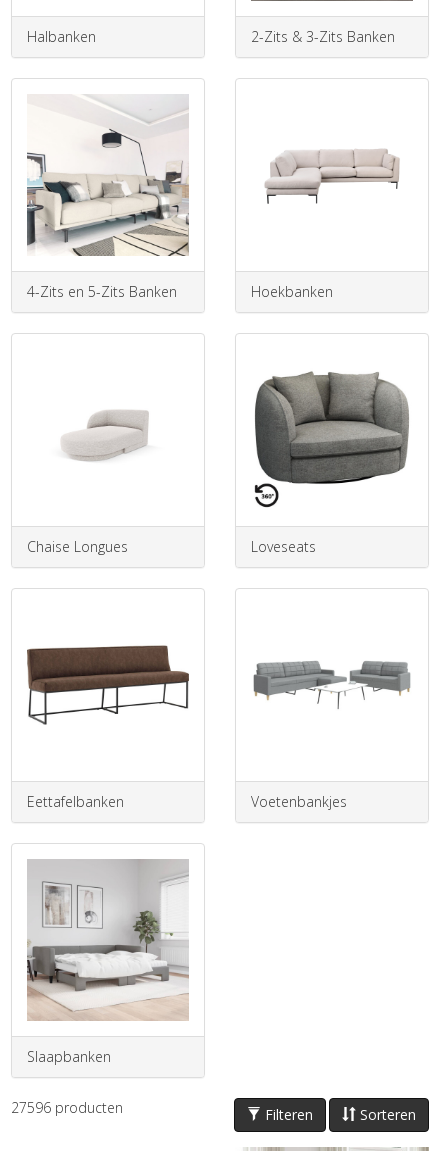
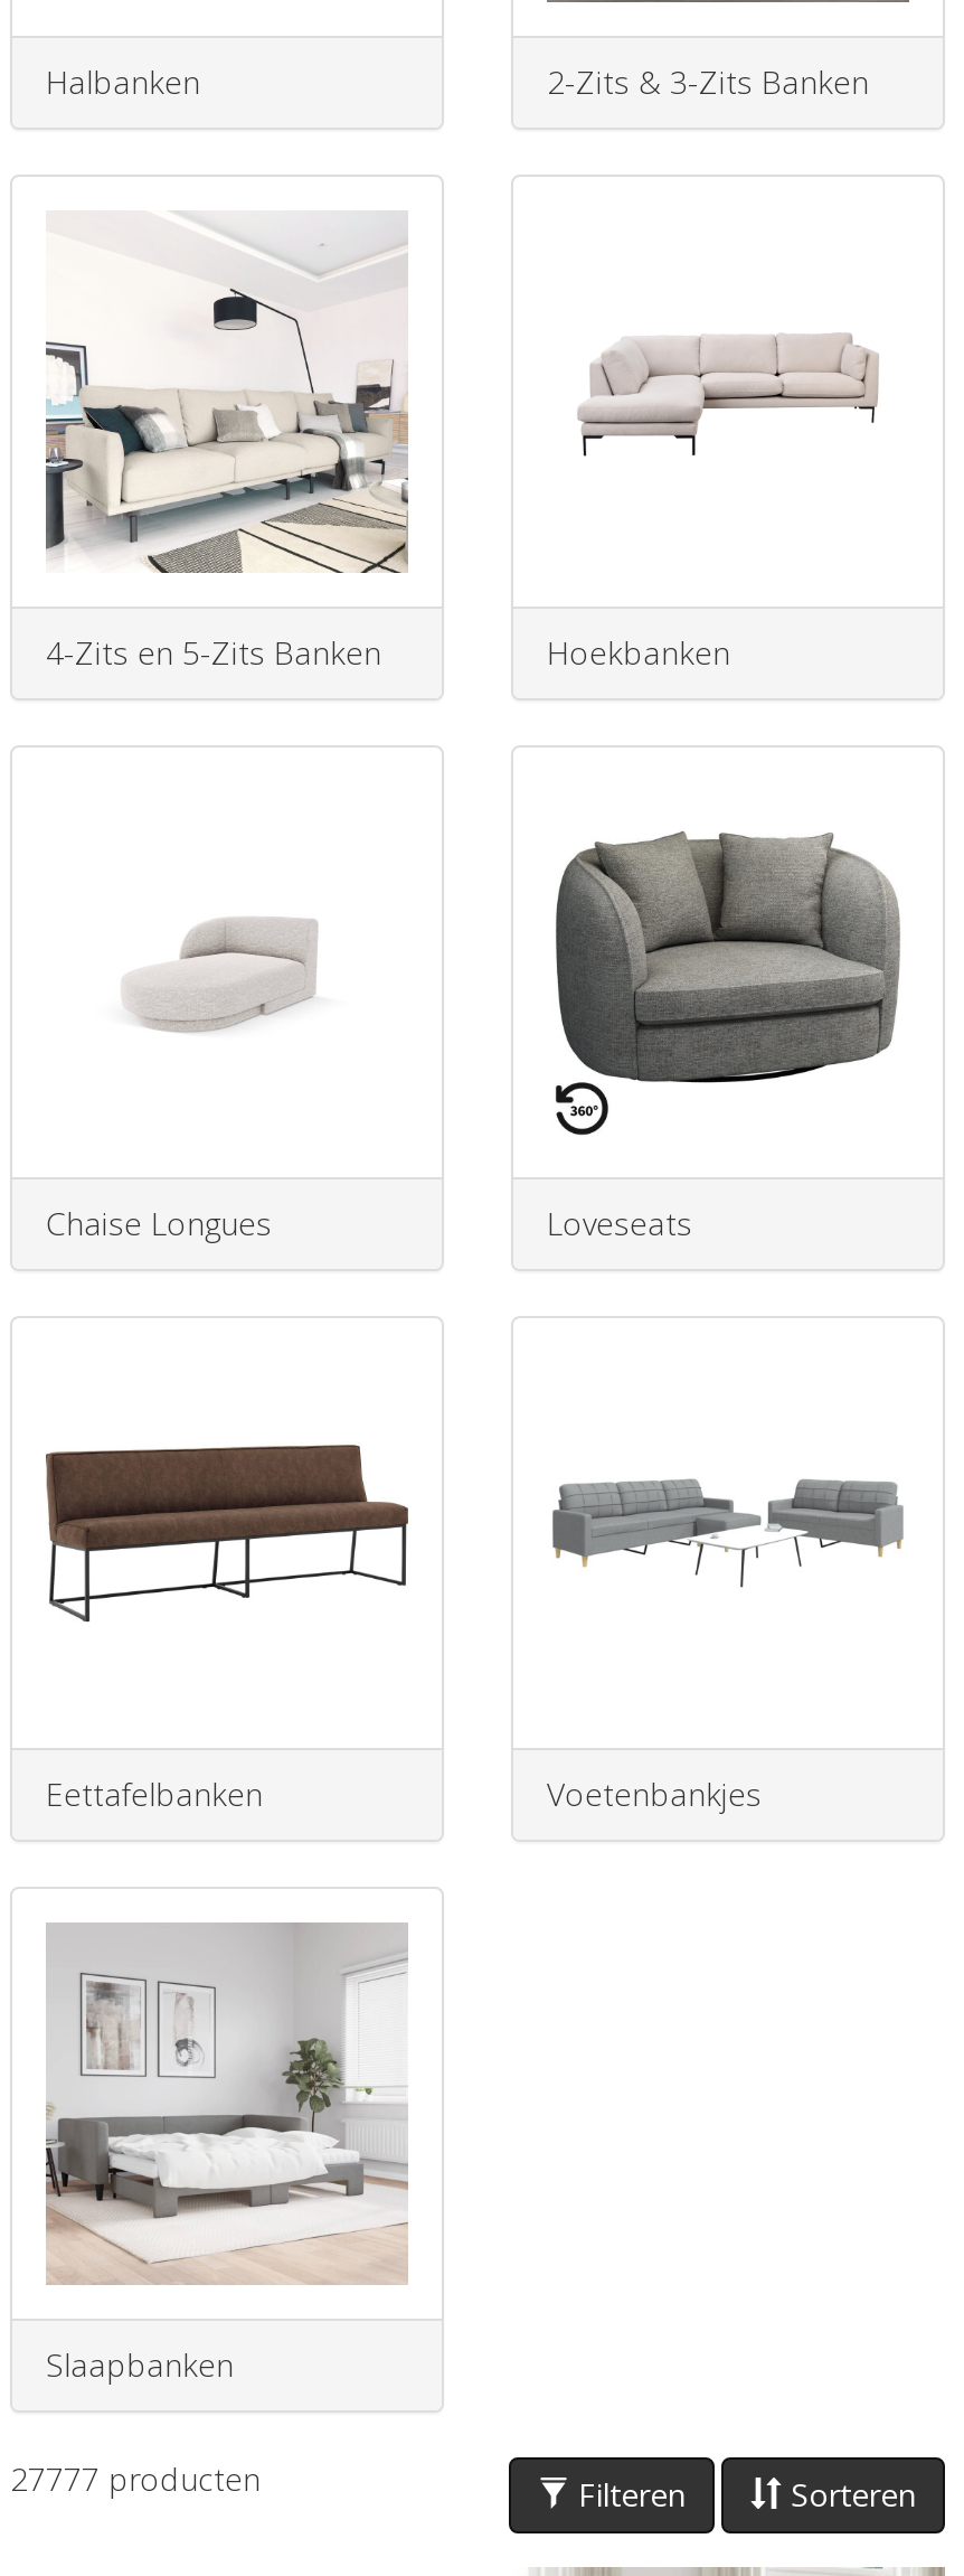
[11,1098,123,1117] 27596 producten -> [10,2457,261,2500] 27777 producten

